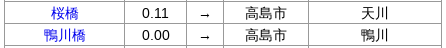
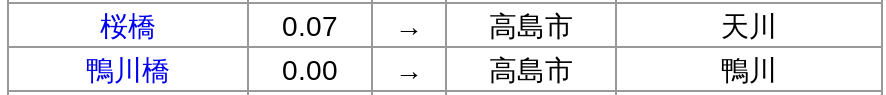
[142,5,169,21] 0.11 -> [282,10,338,42] 0.07

